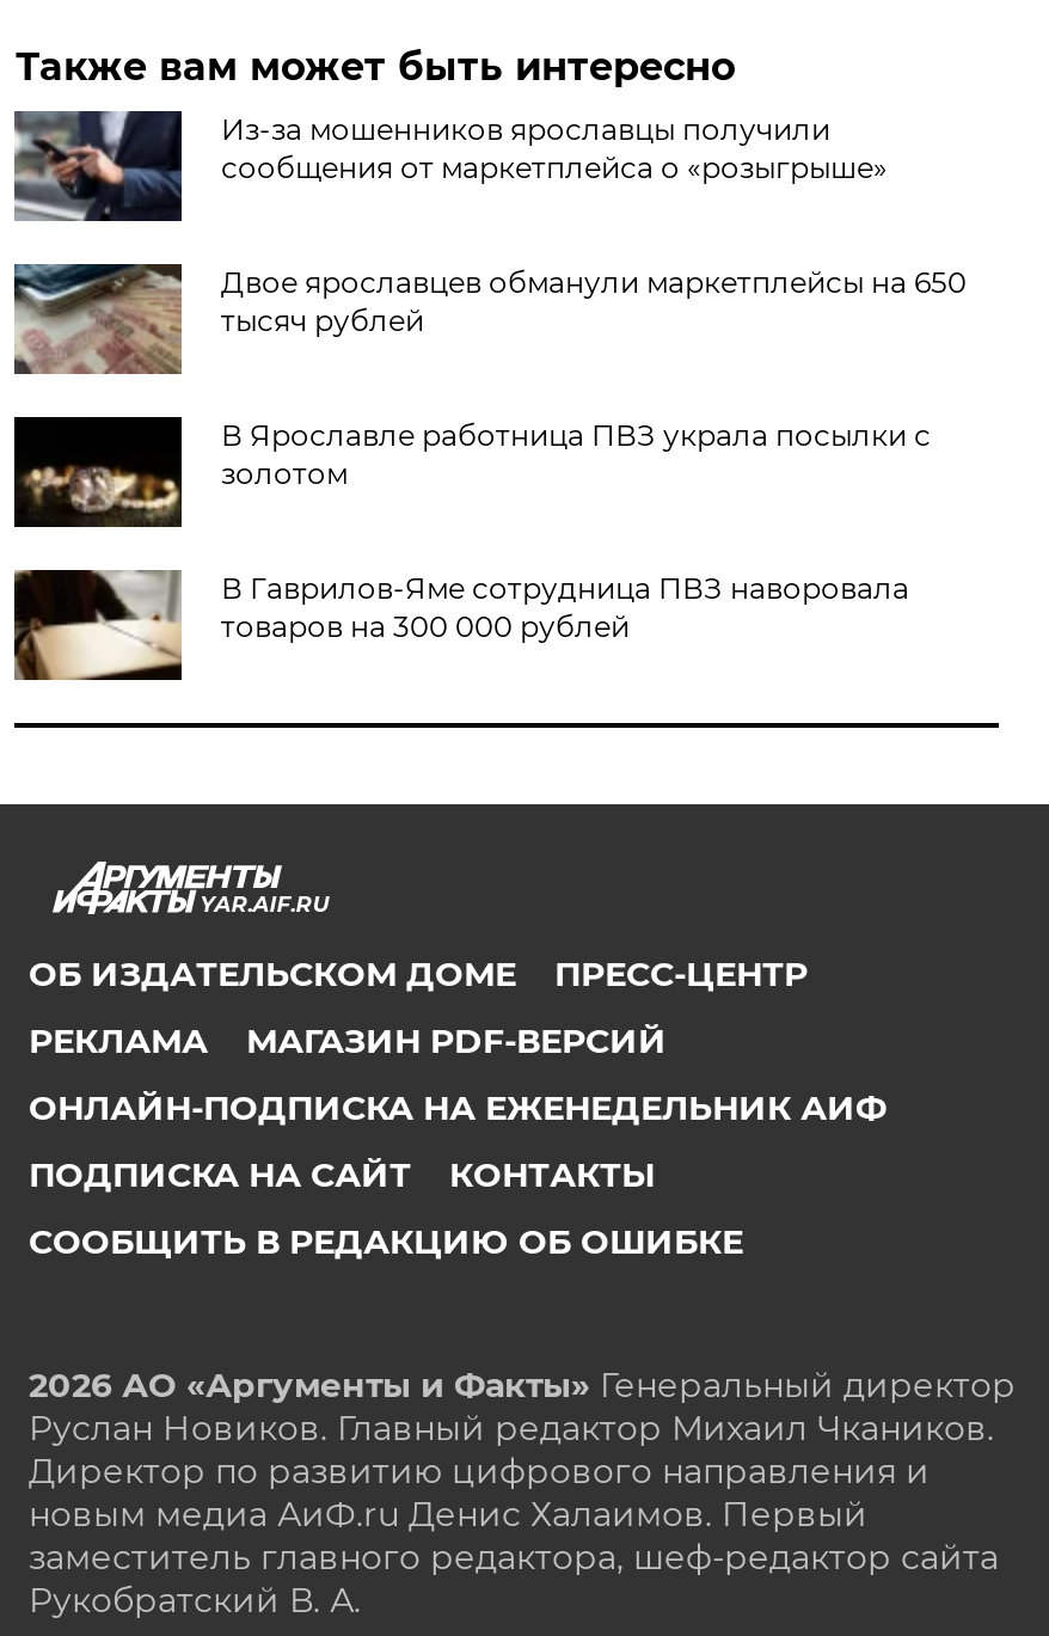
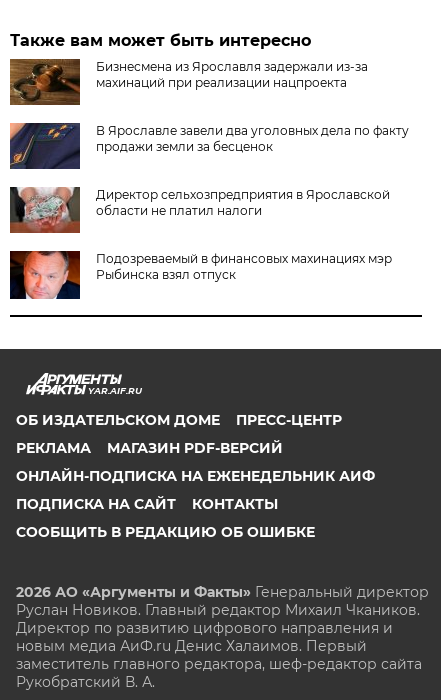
[14,109,887,221] [image] | Из-за мошенников ярославцы получили | сообщения от маркетплейса о «розыгрыше» -> [9,58,368,106] [image] | Бизнесмена из Ярославля задержали из-за | махинаций при реализации нацпроекта
[12,262,966,376] [image] | Двое ярославцев обманули маркетплейсы на 650 | тысяч рублей -> [9,122,409,170] [image] | В Ярославле завели два уголовных дела по факту | продажи земли за бесценок
[12,415,930,529] [image] | В Ярославле работница ПВЗ украла посылки с | золотом -> [9,186,390,234] [image] | Директор сельхозпредприятия в Ярославской | области не платил налоги
[12,568,909,685] [image] | В Гаврилов‑Яме сотрудница ПВЗ наворовала | товаров на 300 000 рублей -> [9,250,392,300] [image] | Подозреваемый в финансовых махинациях мэр | Рыбинска взял отпуск

